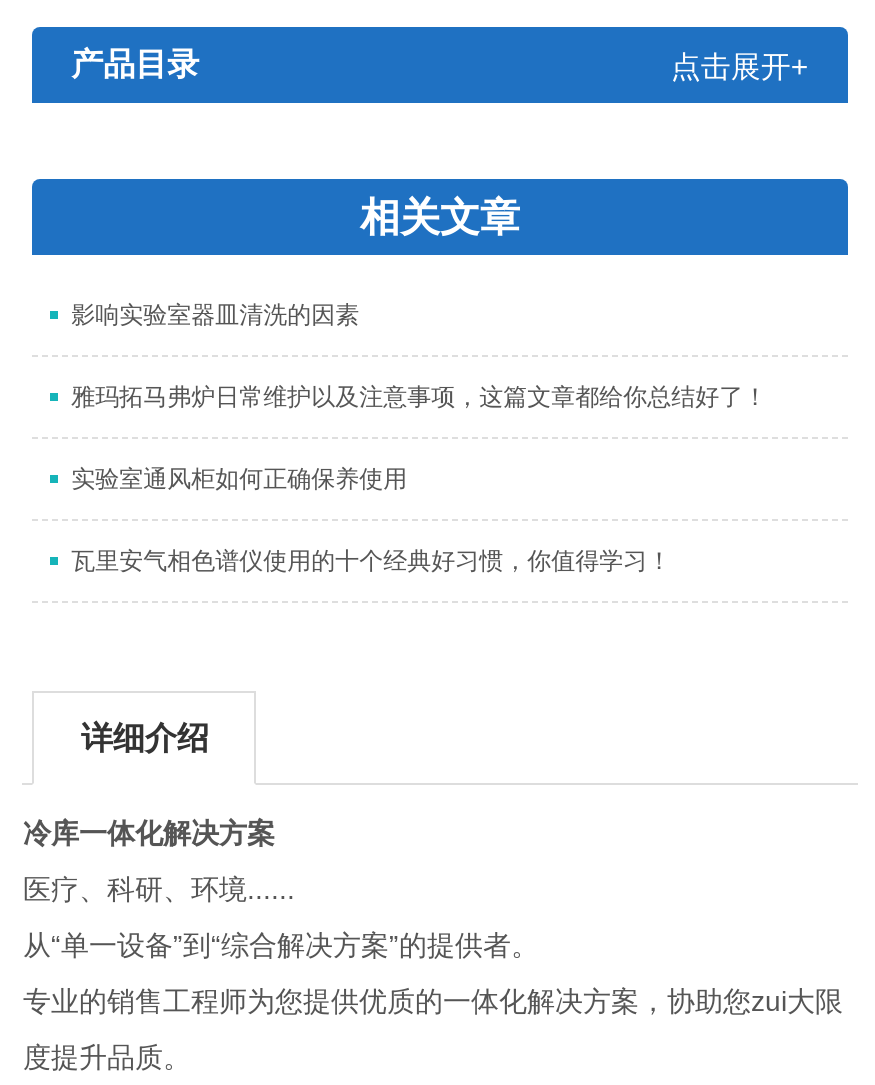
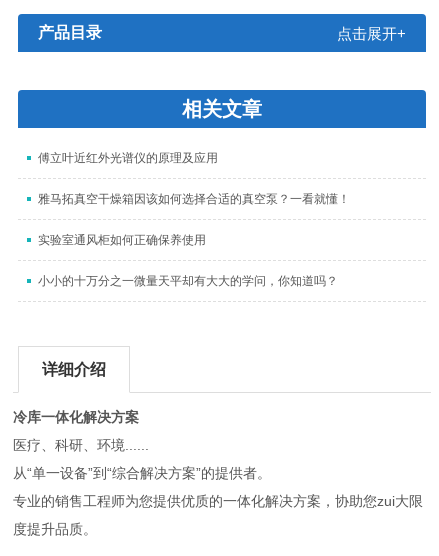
[71,301,359,329] 影响实验室器皿清洗的因素 -> [38,151,218,165] 傅立叶近红外光谱仪的原理及应用
[71,383,767,411] 雅玛拓马弗炉日常维护以及注意事项，这篇文章都给你总结好了！ -> [38,192,350,206] 雅马拓真空干燥箱因该如何选择合适的真空泵？一看就懂！
[71,547,671,575] 瓦里安气相色谱仪使用的十个经典好习惯，你值得学习！ -> [38,274,338,288] 小小的十万分之一微量天平却有大大的学问，你知道吗？

